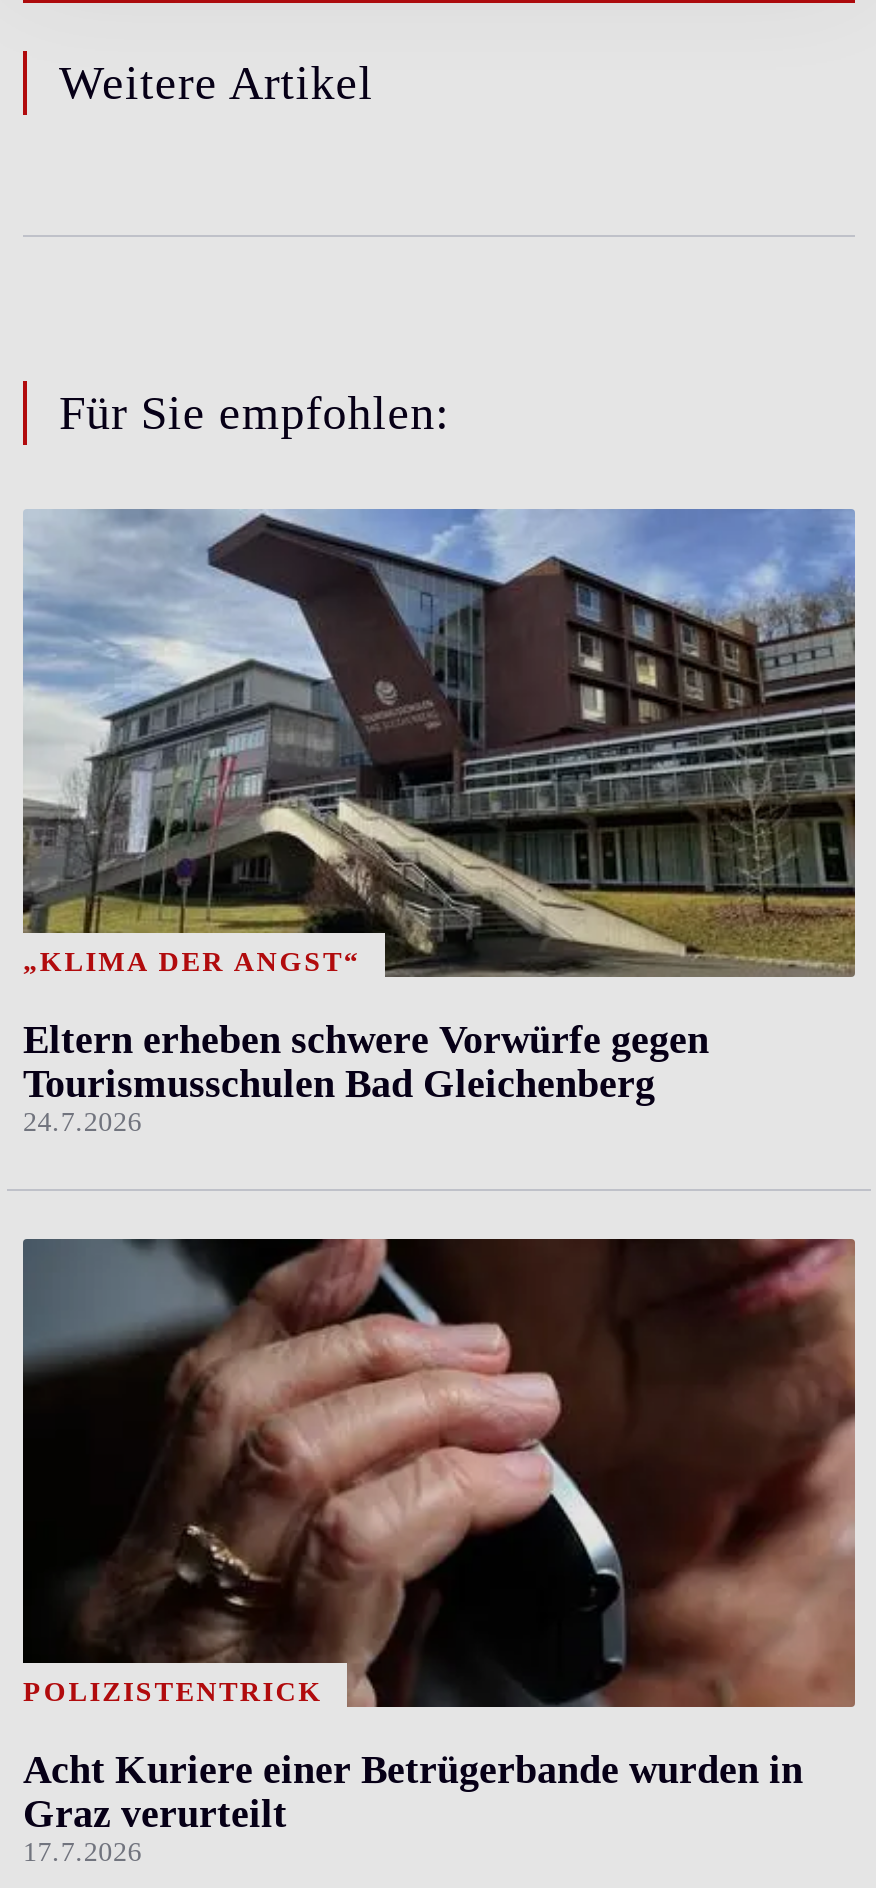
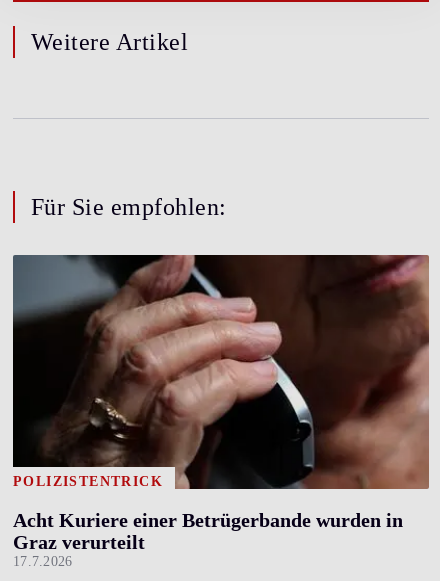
[21,507,857,979] [image] | „KLIMA DER ANGST“ -> none
[23,1016,709,1136] Eltern erheben schwere Vorwürfe gegen | Tourismusschulen Bad Gleichenberg | 24.7.2026 -> none

